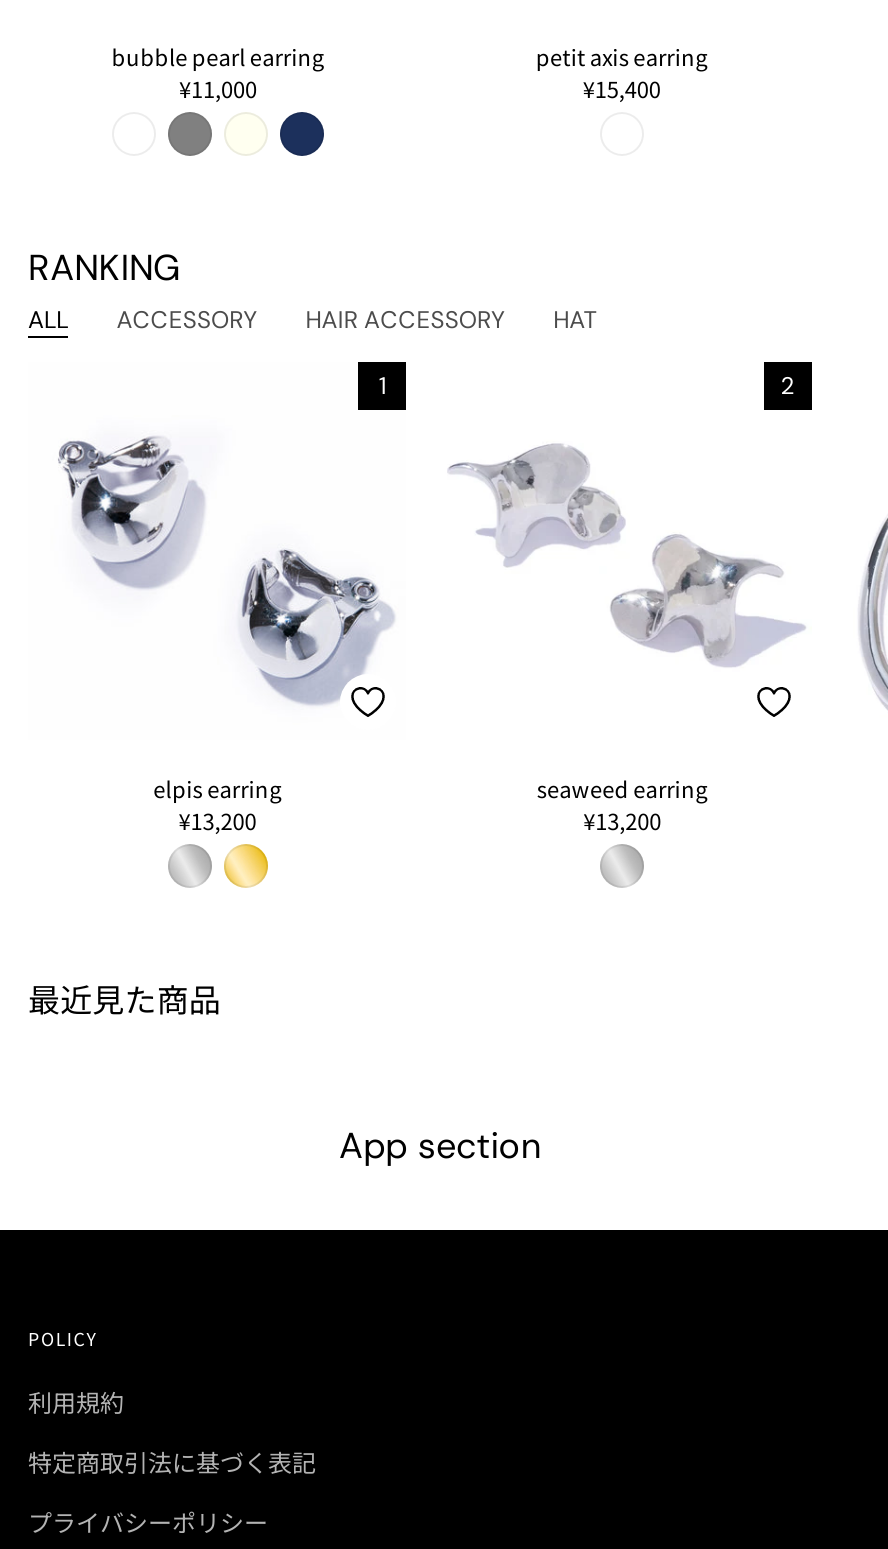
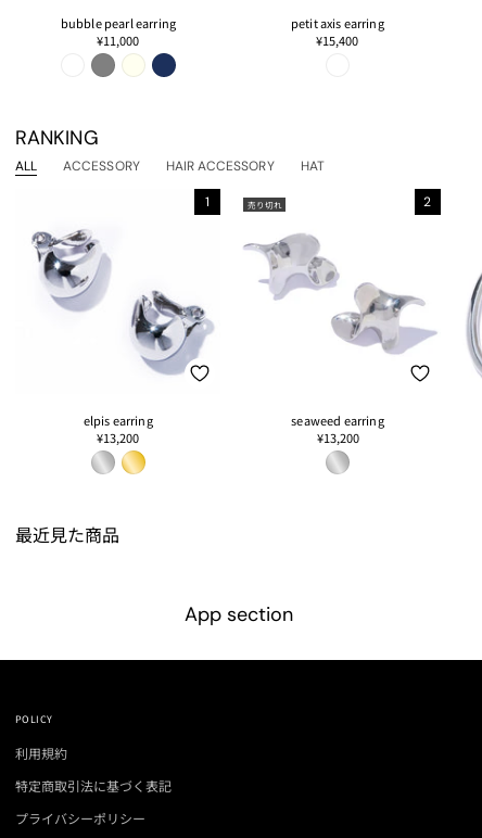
none -> [247,199,282,211] 売り切れ

